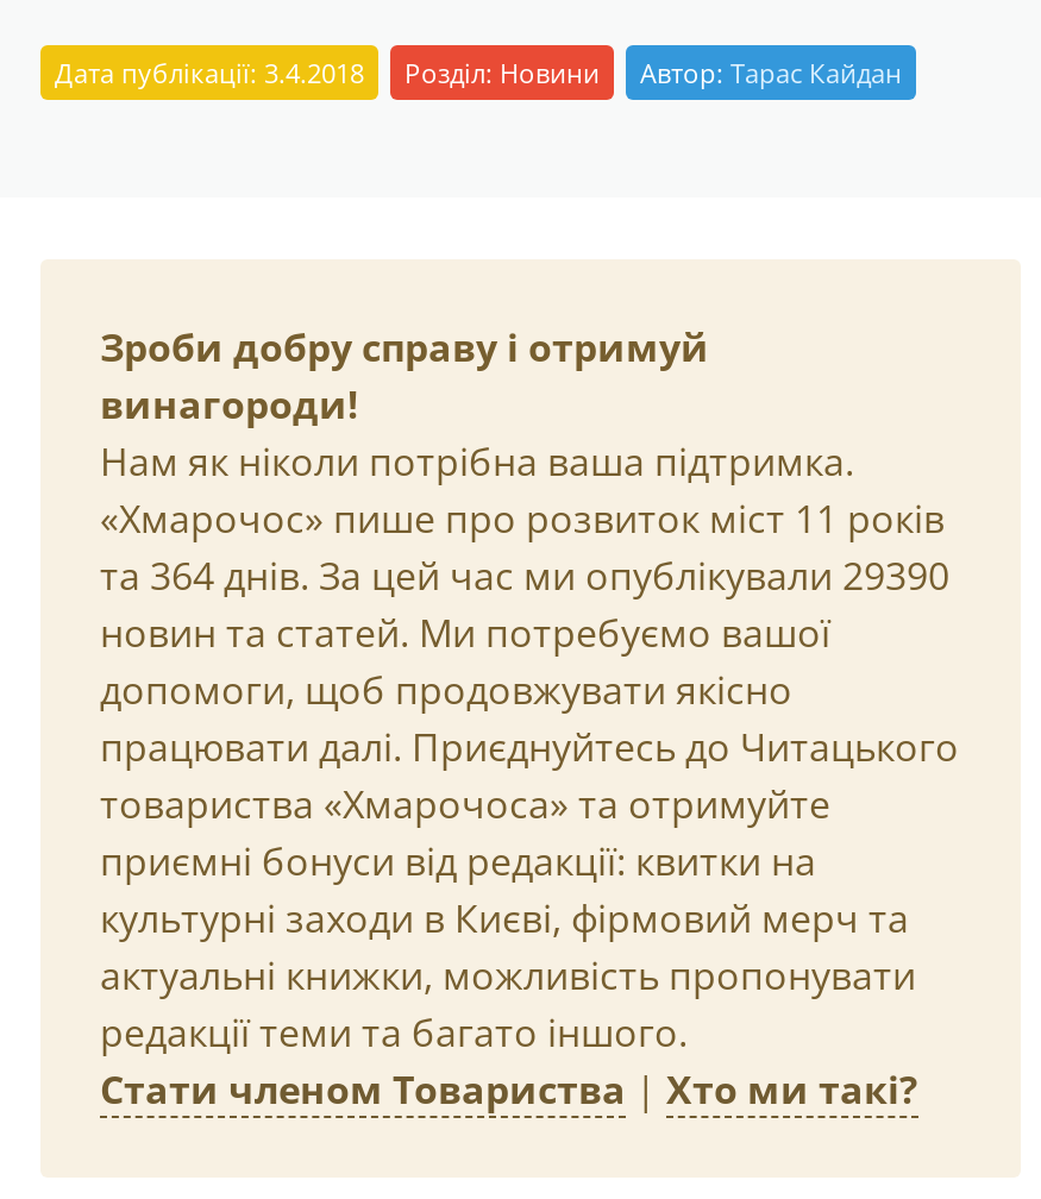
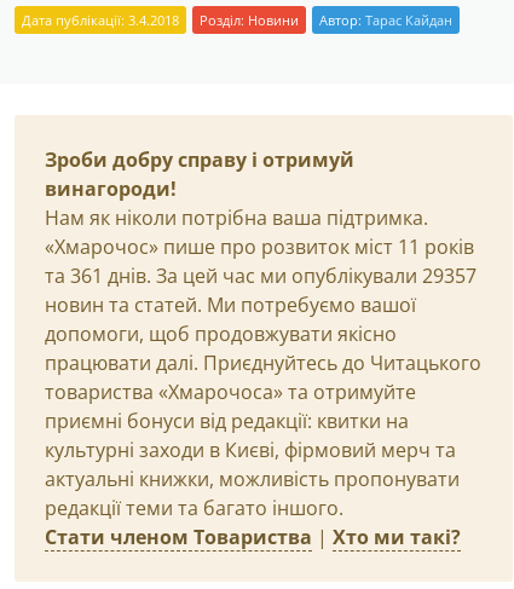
[100,550,949,602] та 364 днів. За цей час ми опублікували 29390 -> [45,262,477,289] та 361 днів. За цей час ми опублікували 29357

